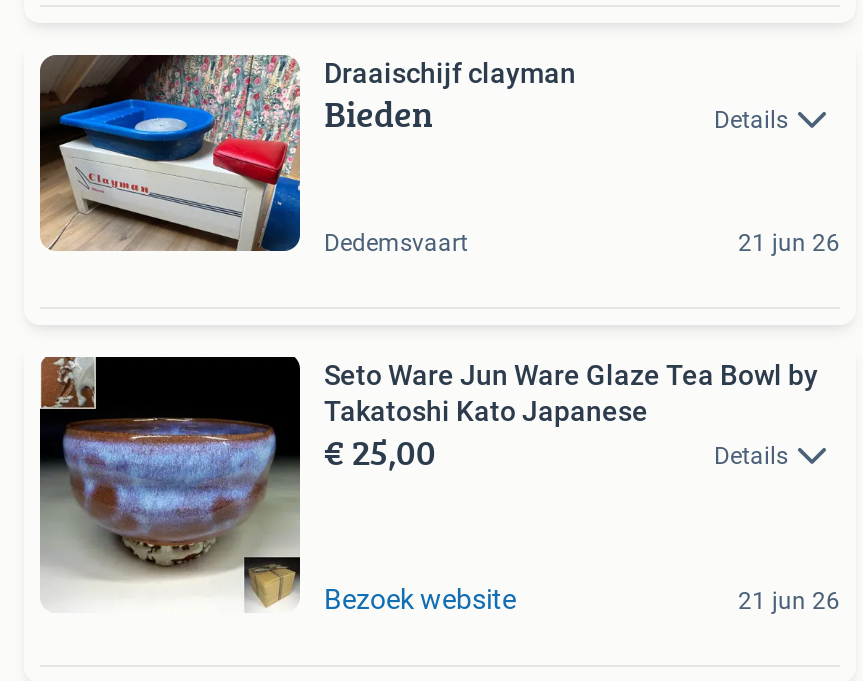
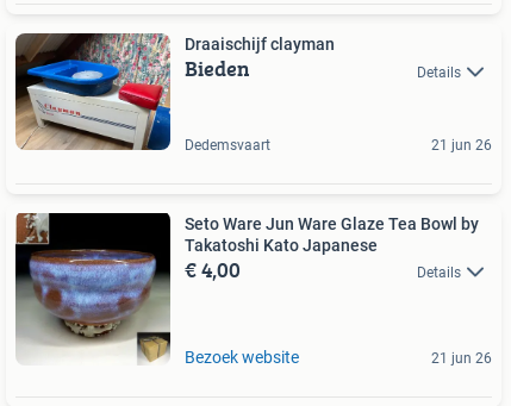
[324,425,436,479] € 25,00 -> [185,254,241,286] € 4,00

